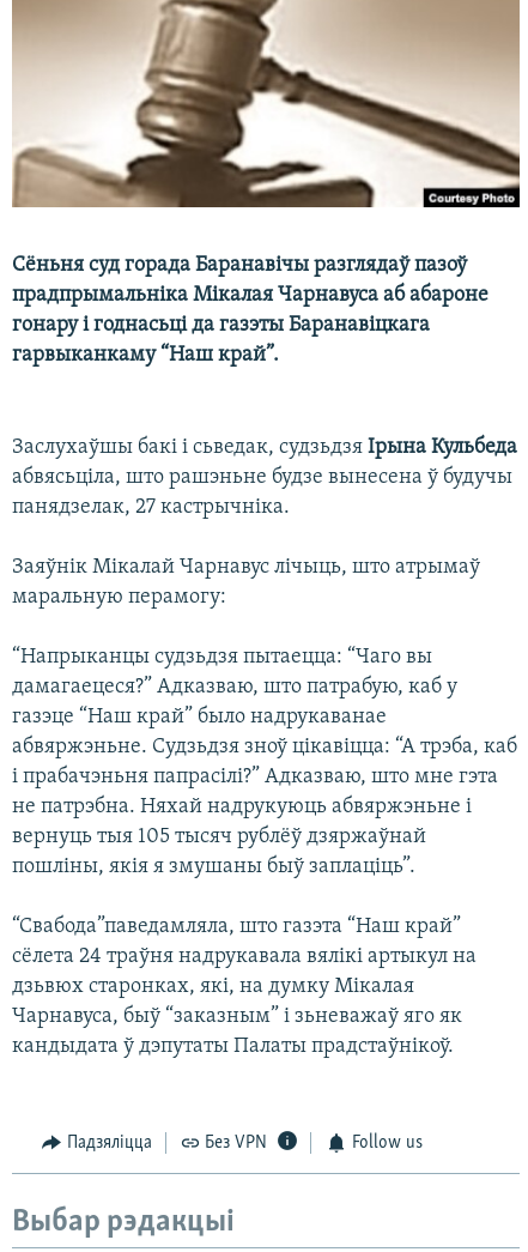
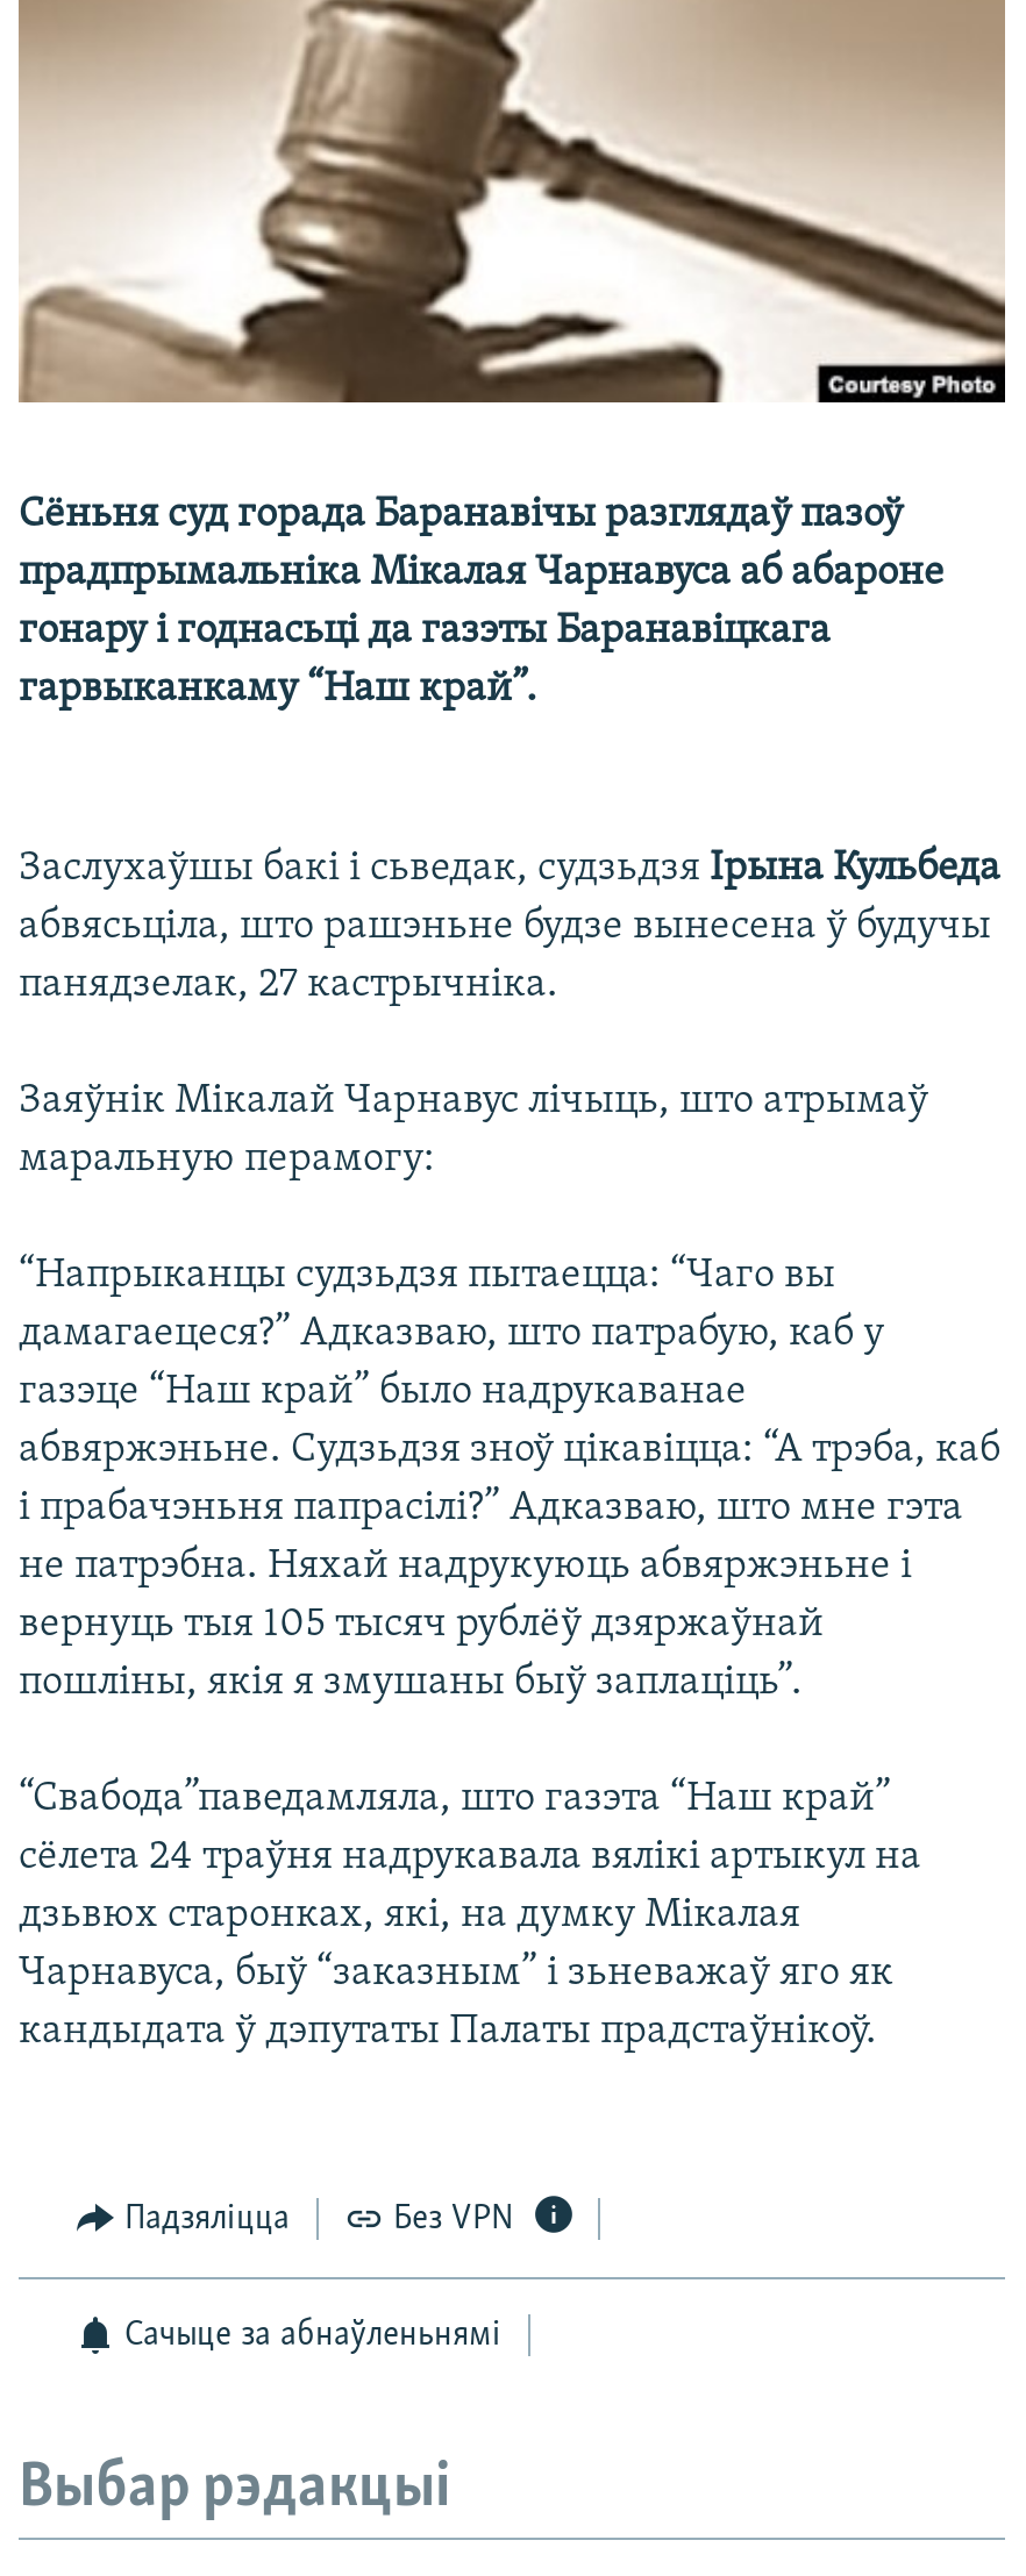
[351,1134,422,1153] Follow us -> [124,2318,501,2355] Сачыце за абнаўленьнямі

